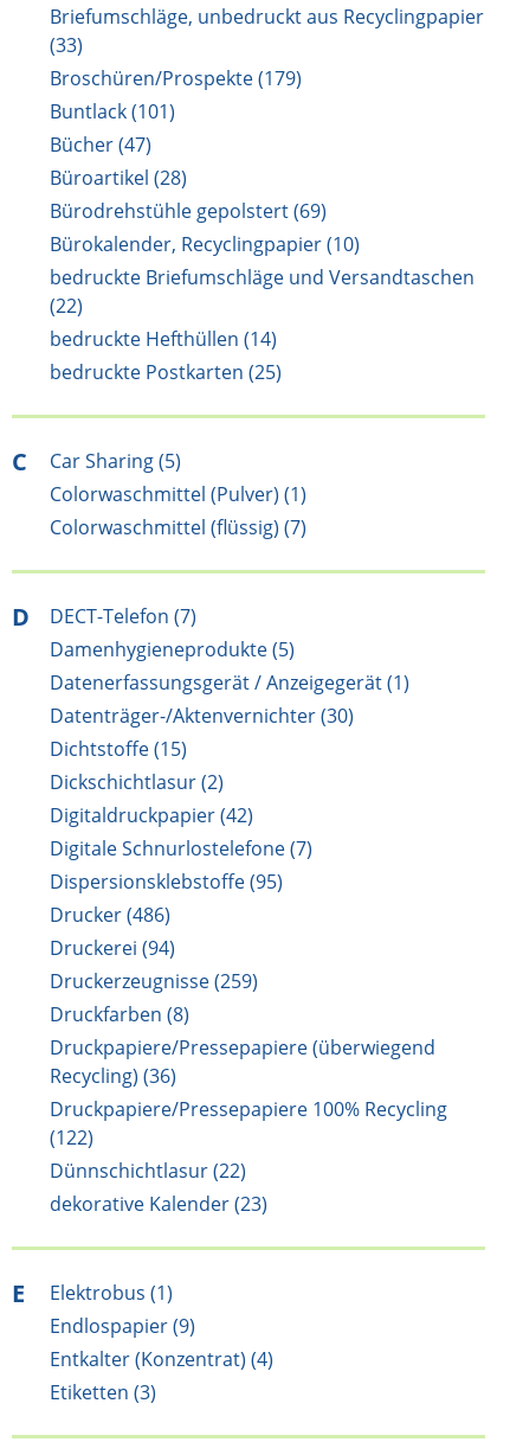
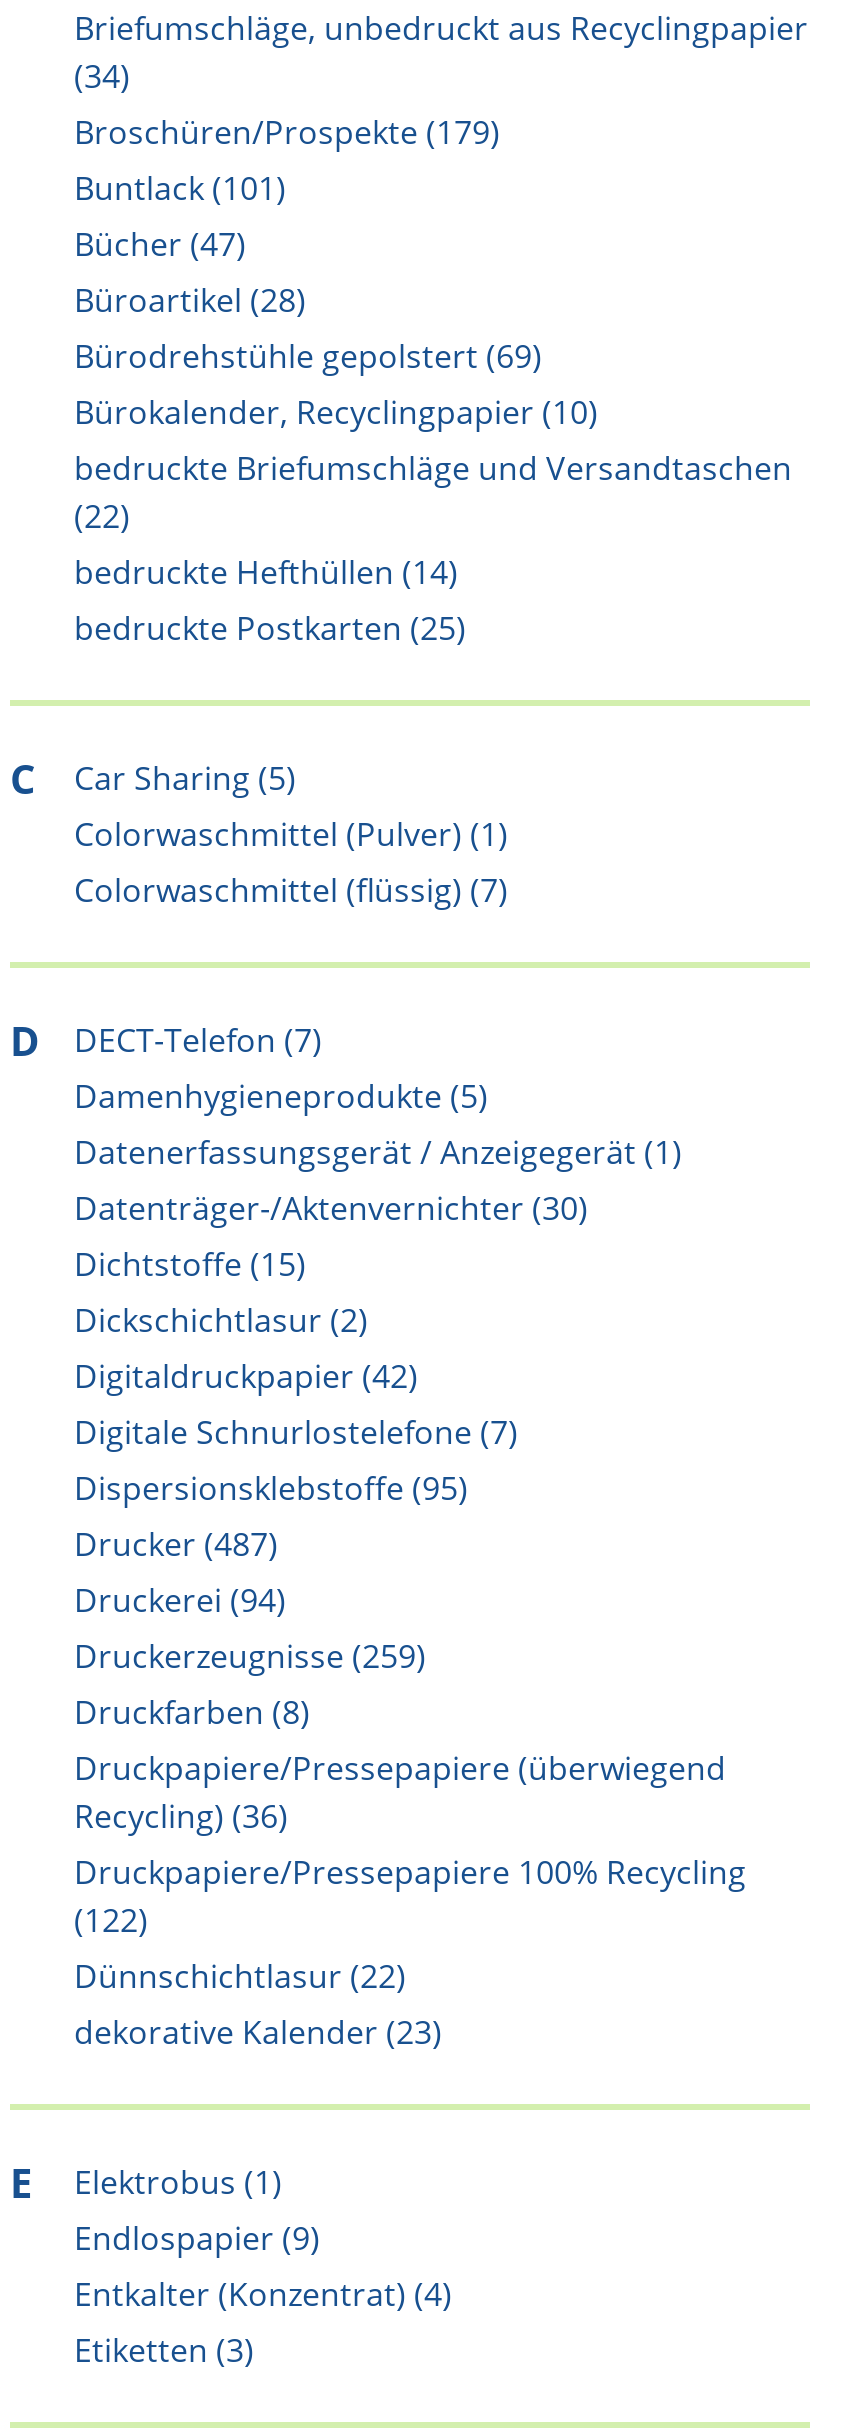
[50,32,83,58] (33) -> [74,54,130,98] (34)
[50,902,170,928] Drucker (486) -> [74,1522,278,1566] Drucker (487)

